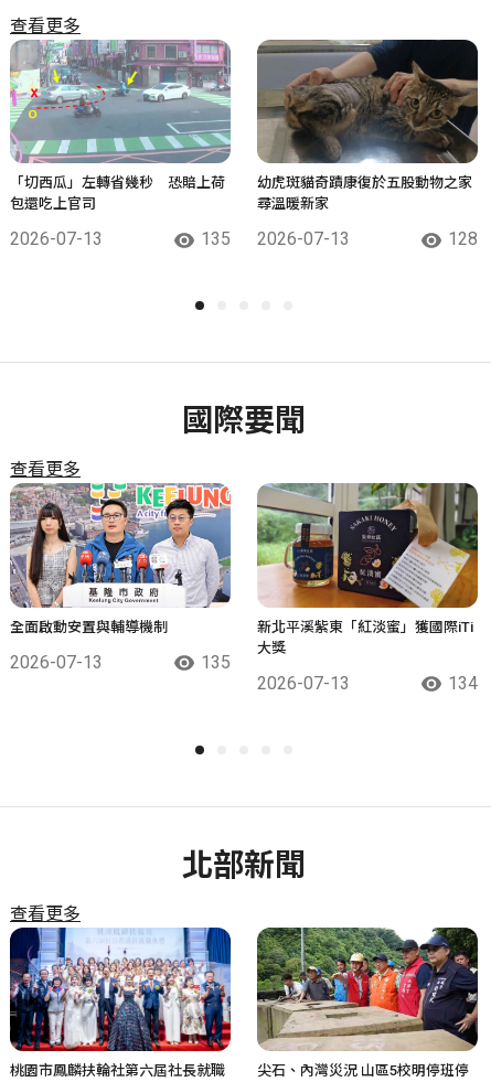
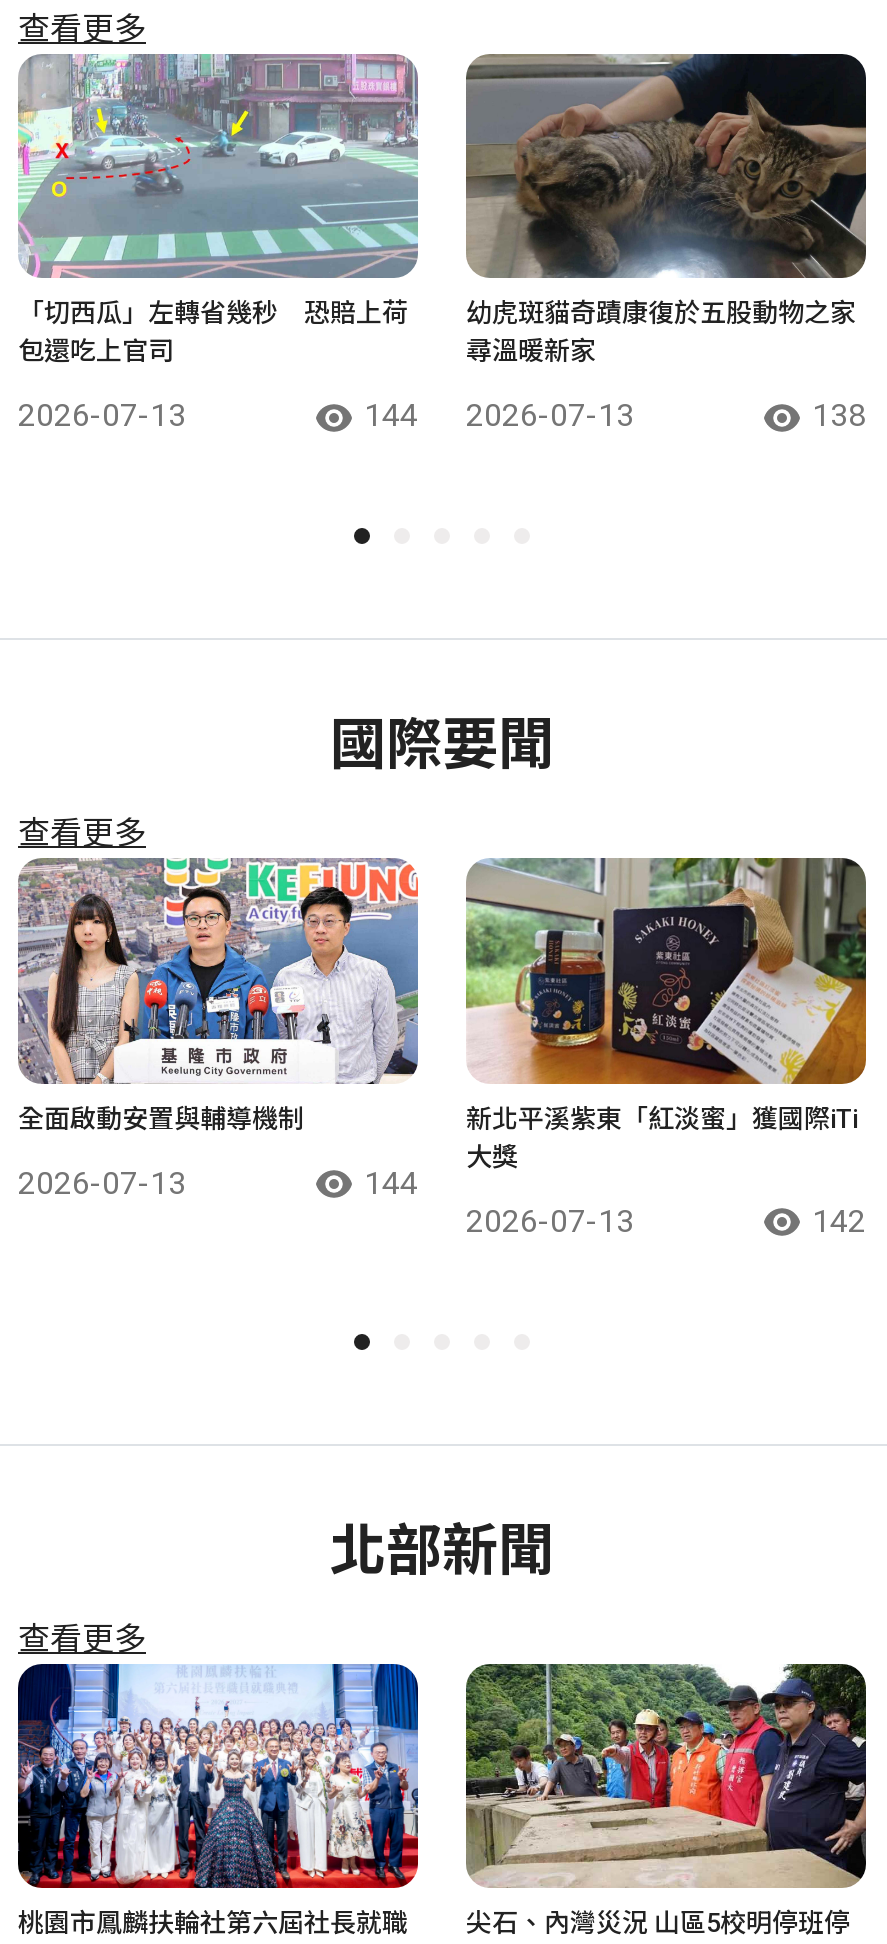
[201,229,350,250] 135 2026-07-13 -> [364,397,634,435] 144 2026-07-13
[448,229,478,250] 128 -> [812,397,866,435] 138
[201,652,231,673] 135 -> [364,1164,418,1202] 144
[448,673,478,694] 134 -> [812,1202,866,1240] 142

